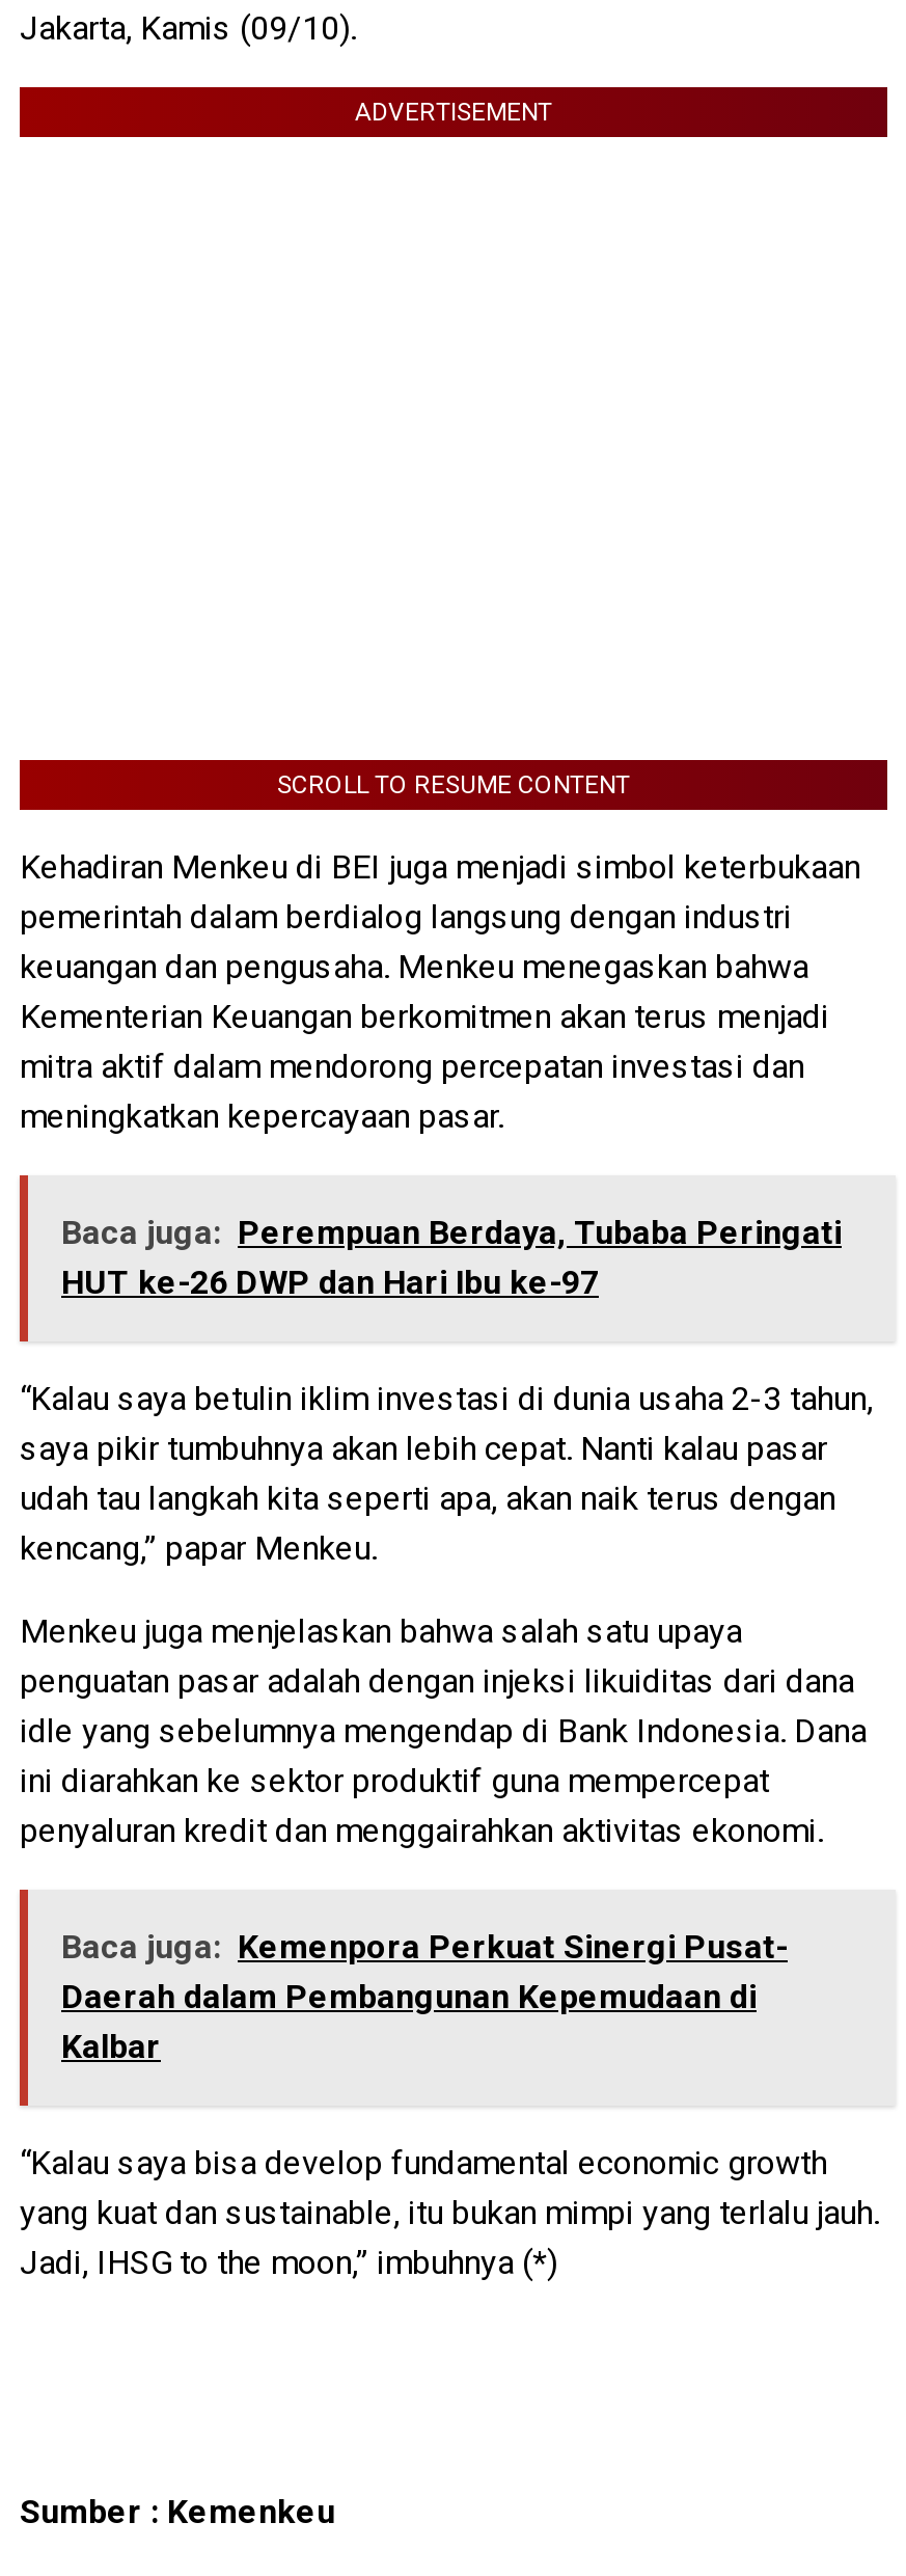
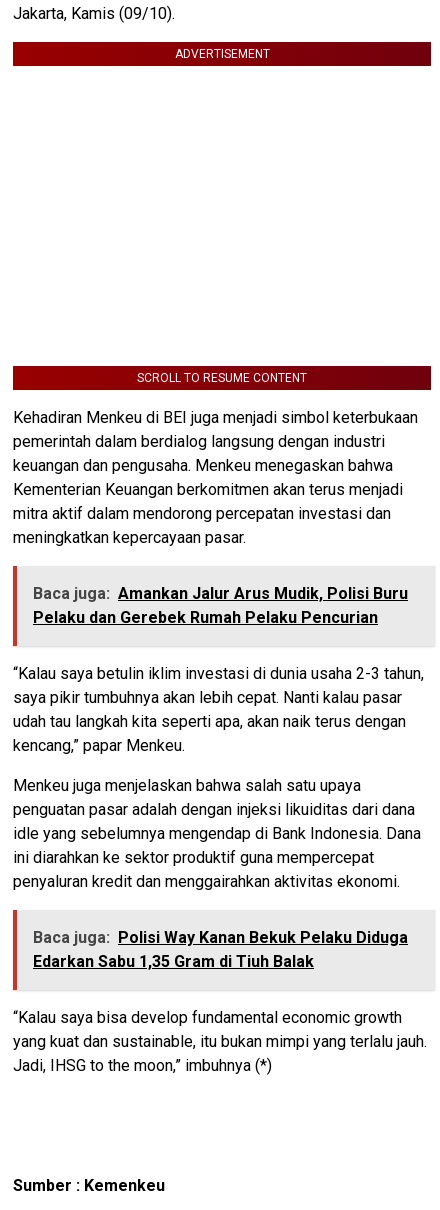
[61,1212,842,1302] Baca juga: Perempuan Berdaya, Tubaba Peringati | HUT ke-26 DWP dan Hari Ibu ke-97 -> [33,584,408,627] Baca juga: Amankan Jalur Arus Mudik, Polisi Buru | Pelaku dan Gerebek Rumah Pelaku Pencurian
[61,1927,788,2066] Baca juga: Kemenpora Perkuat Sinergi Pusat- | Daerah dalam Pembangunan Kepemudaan di | Kalbar -> [33,928,408,971] Baca juga: Polisi Way Kanan Bekuk Pelaku Diduga | Edarkan Sabu 1,35 Gram di Tiuh Balak

